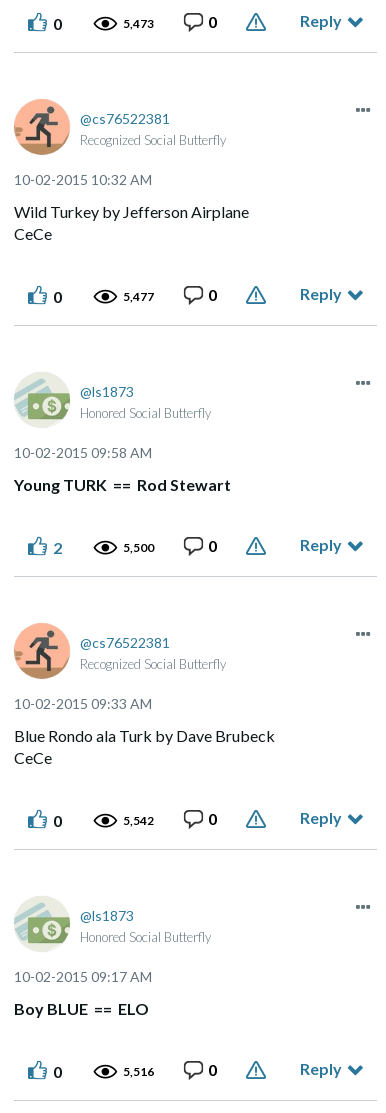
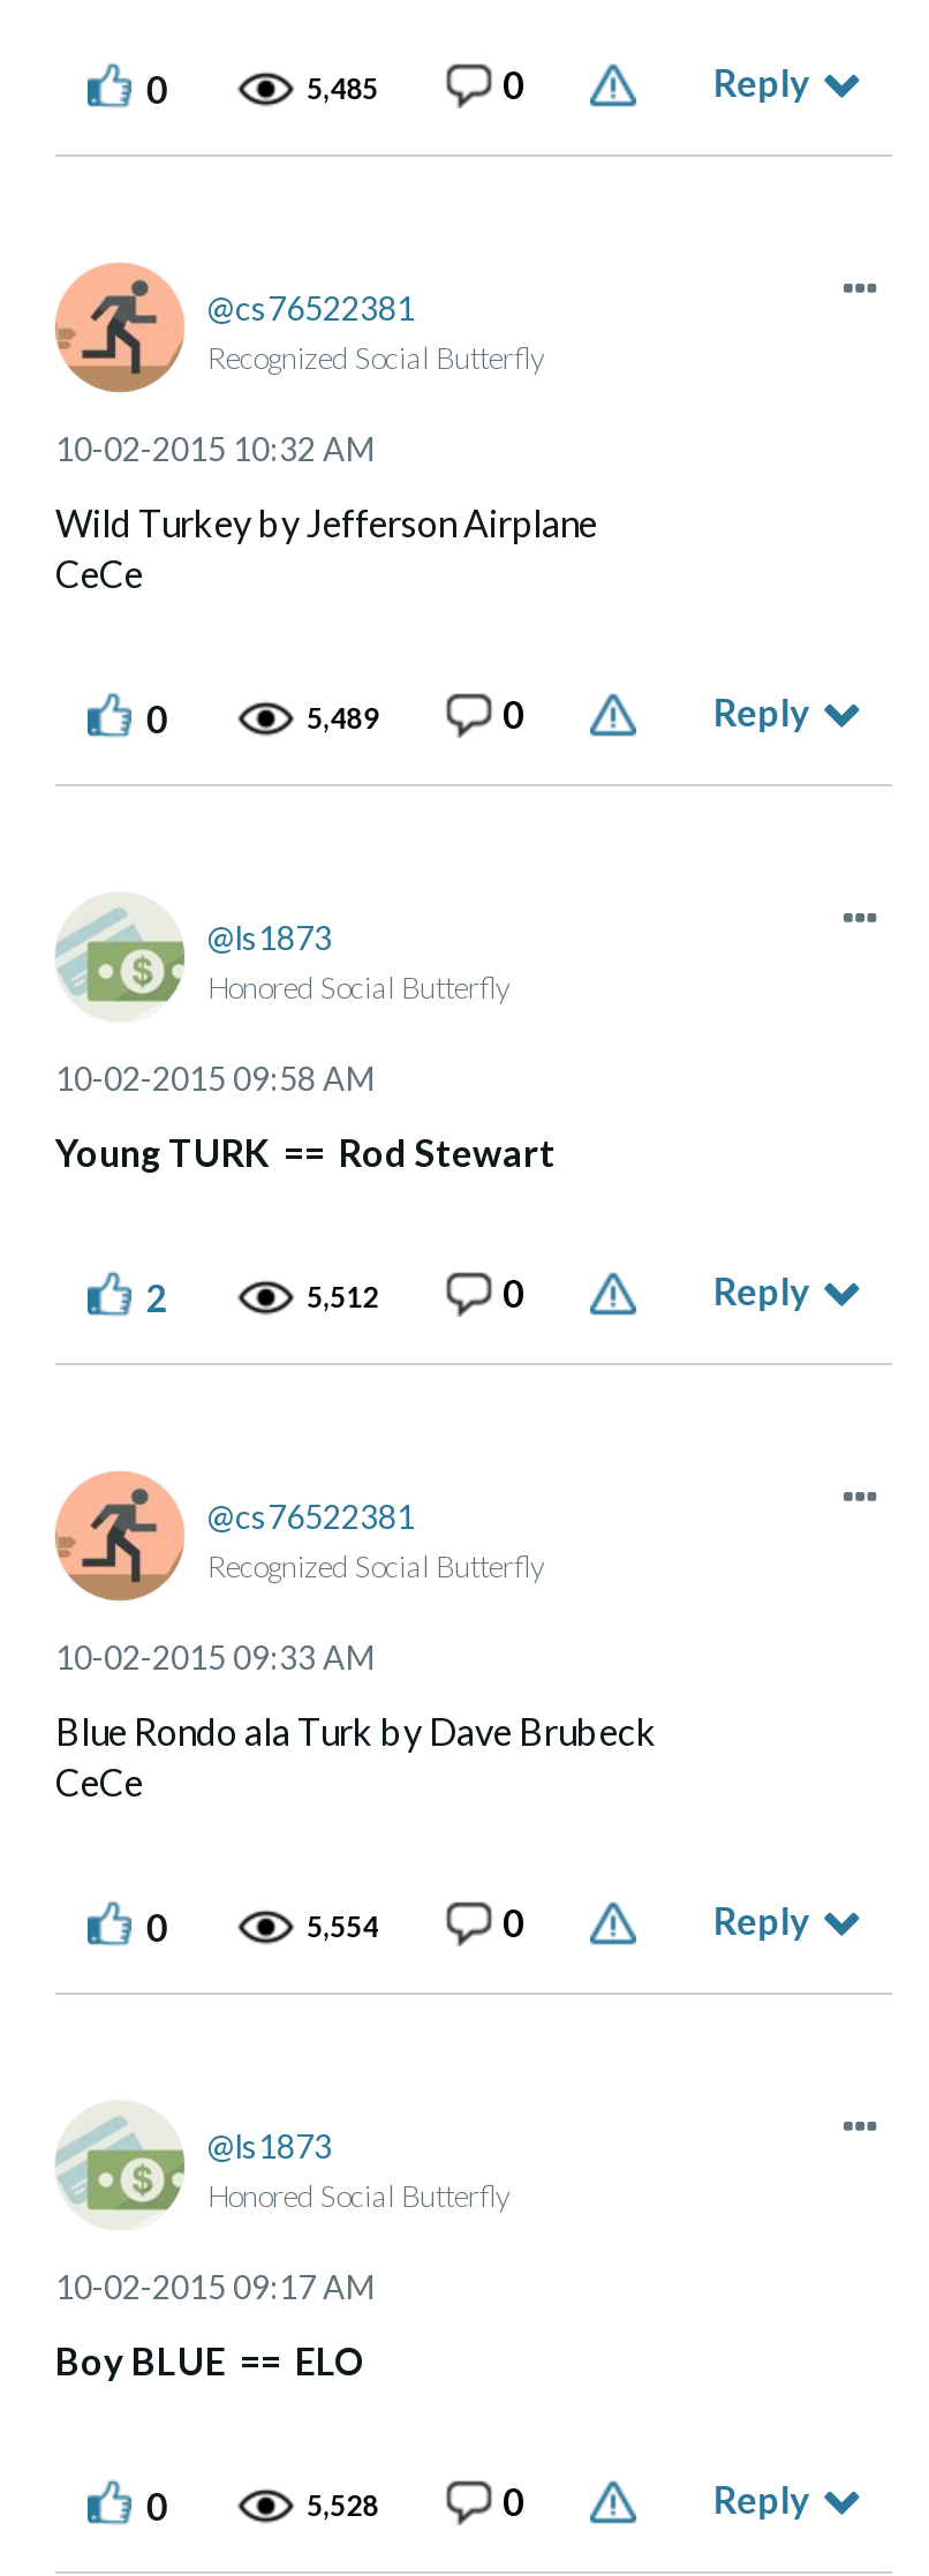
[123,16,154,31] 5,473 -> [307,71,379,105] 5,485
[123,289,154,304] 5,477 -> [307,700,379,735] 5,489
[123,540,154,555] 5,500 -> [307,1279,379,1314] 5,512
[123,813,154,828] 5,542 -> [307,1909,379,1943] 5,554
[123,1064,154,1079] 5,516 -> [307,2488,379,2522] 5,528

